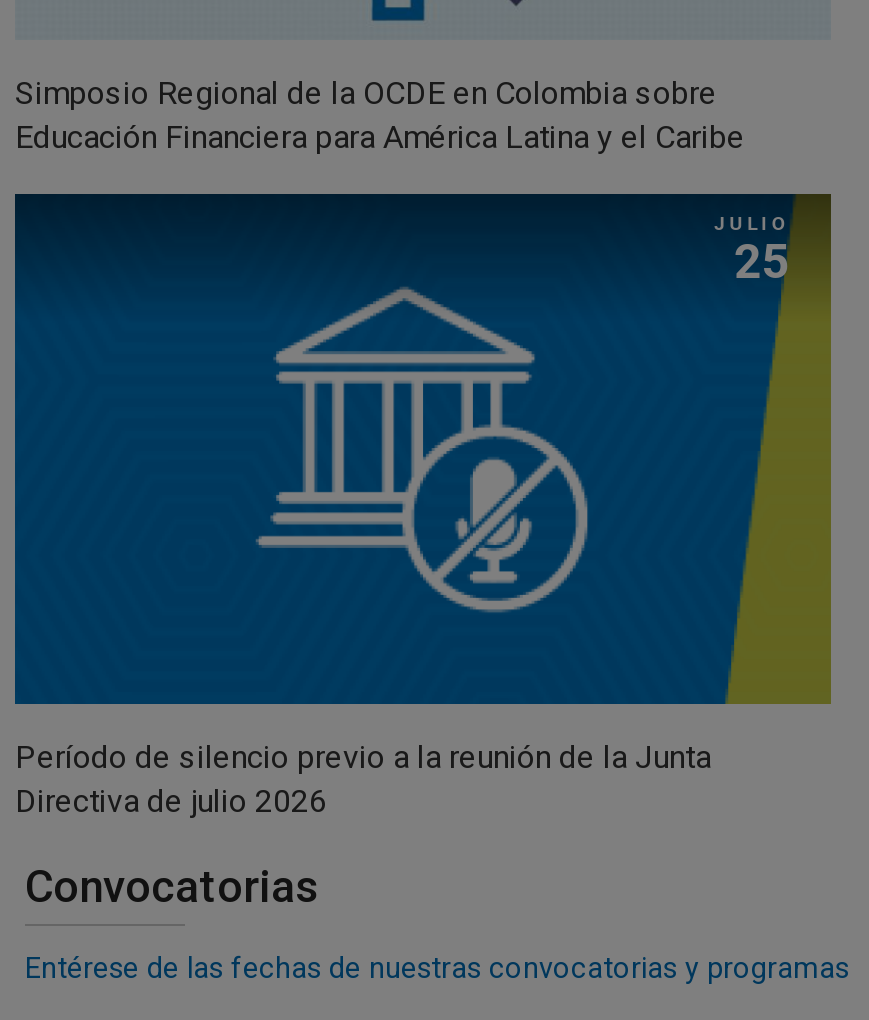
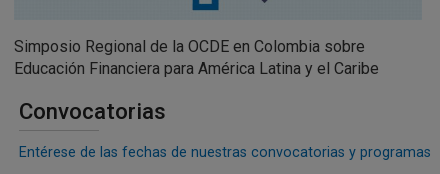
[13,192,833,706] [image] | JULIO | 25 -> none
[15,737,711,819] Período de silencio previo a la reunión de la Junta | Directiva de julio 2026 -> none

